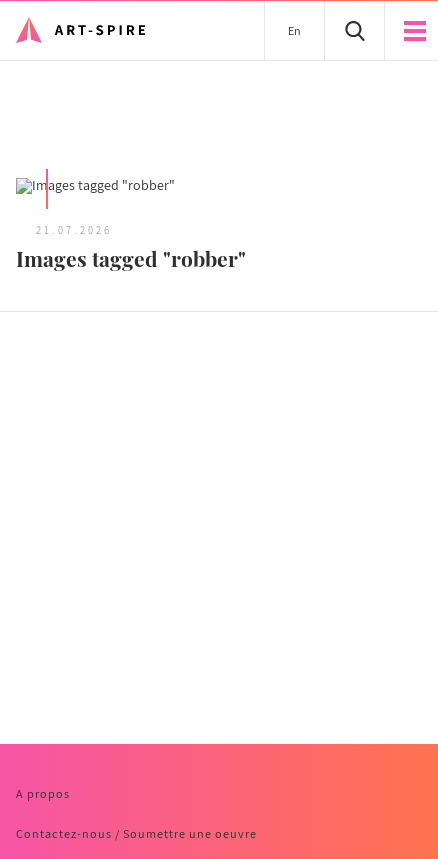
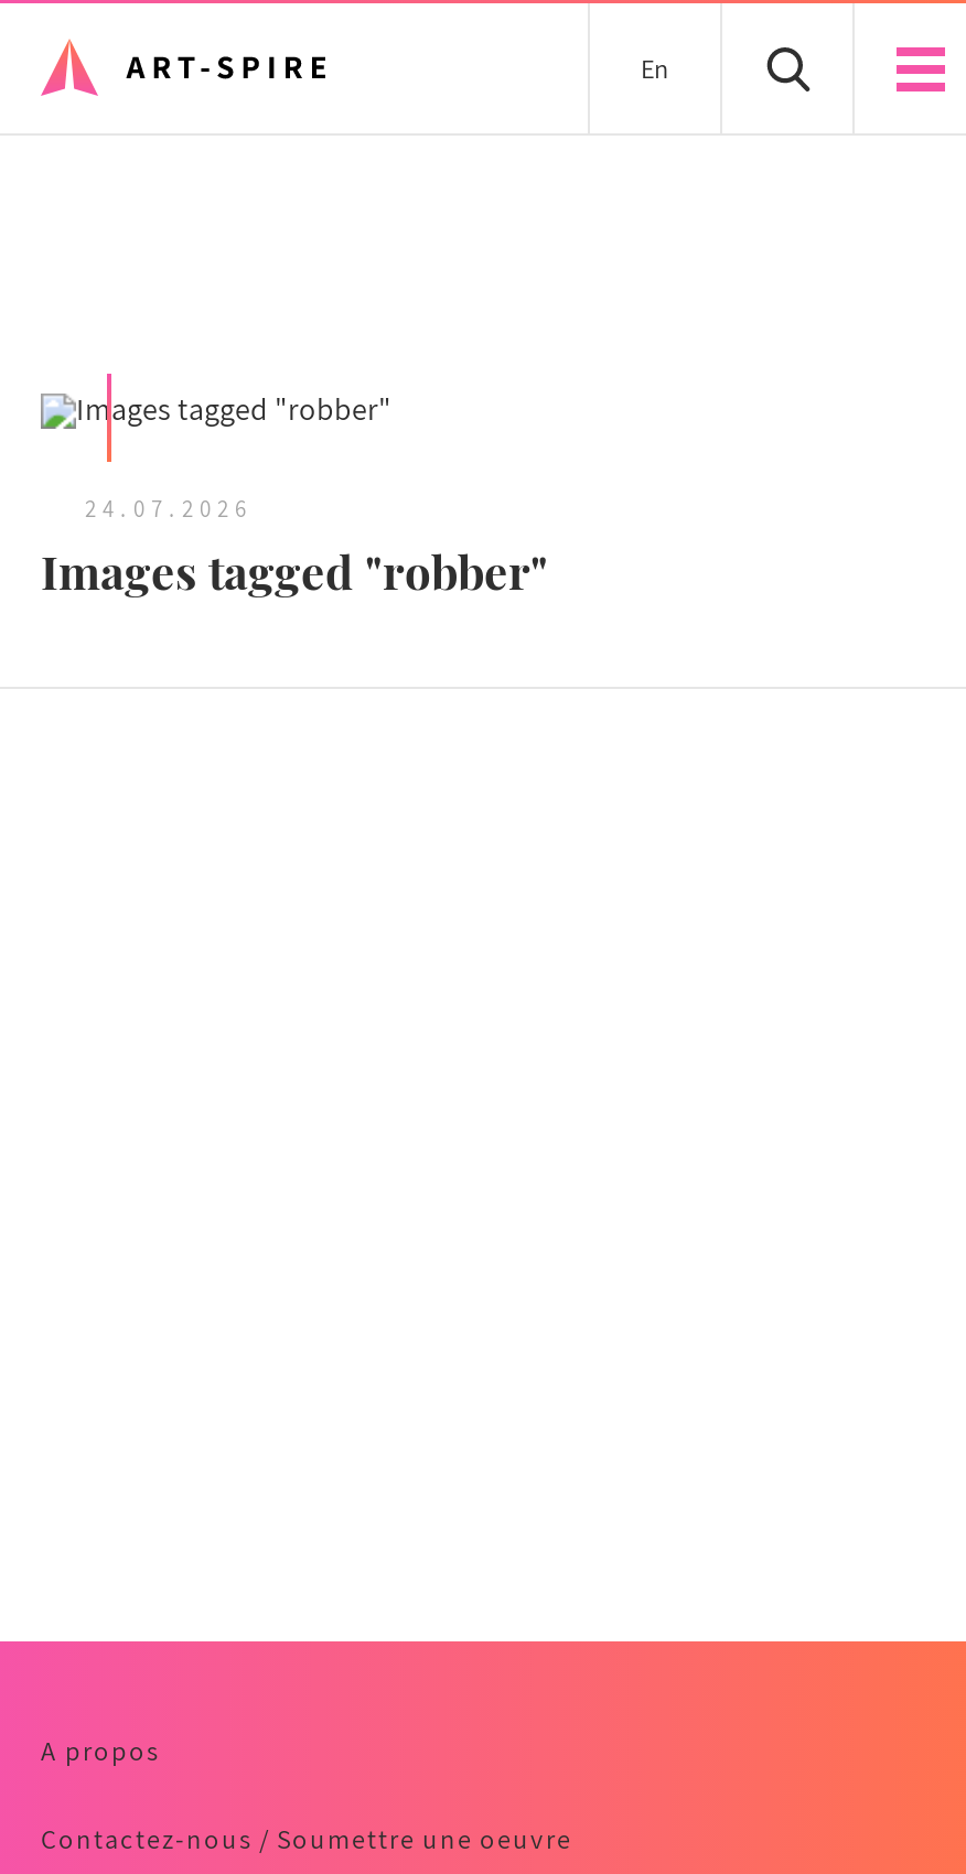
[36,223,112,237] 21.07.2026 -> [85,493,253,524] 24.07.2026

